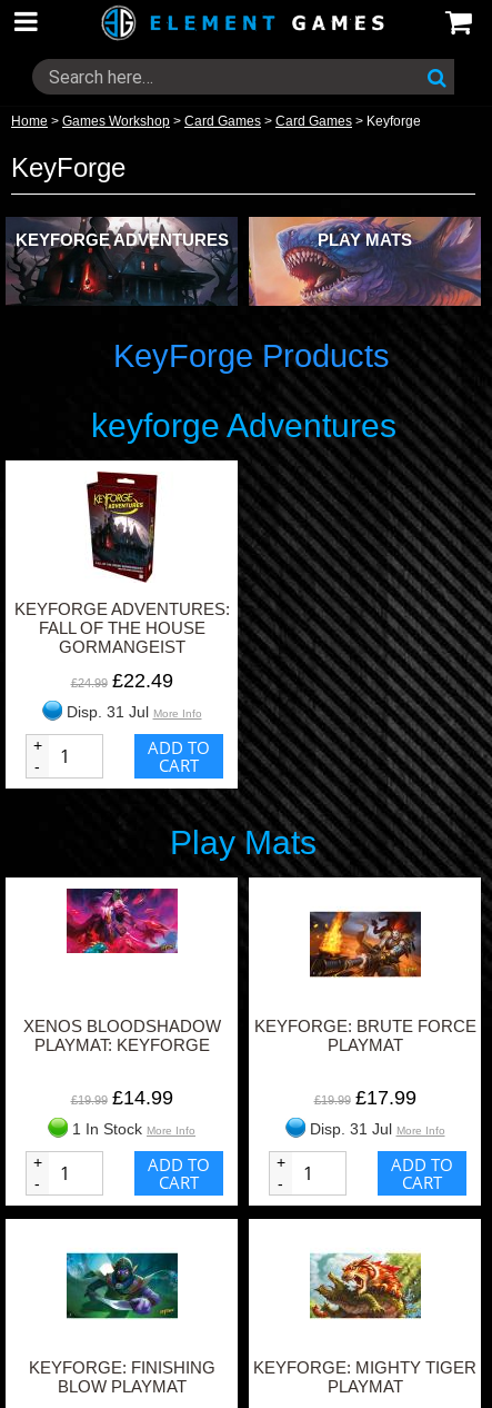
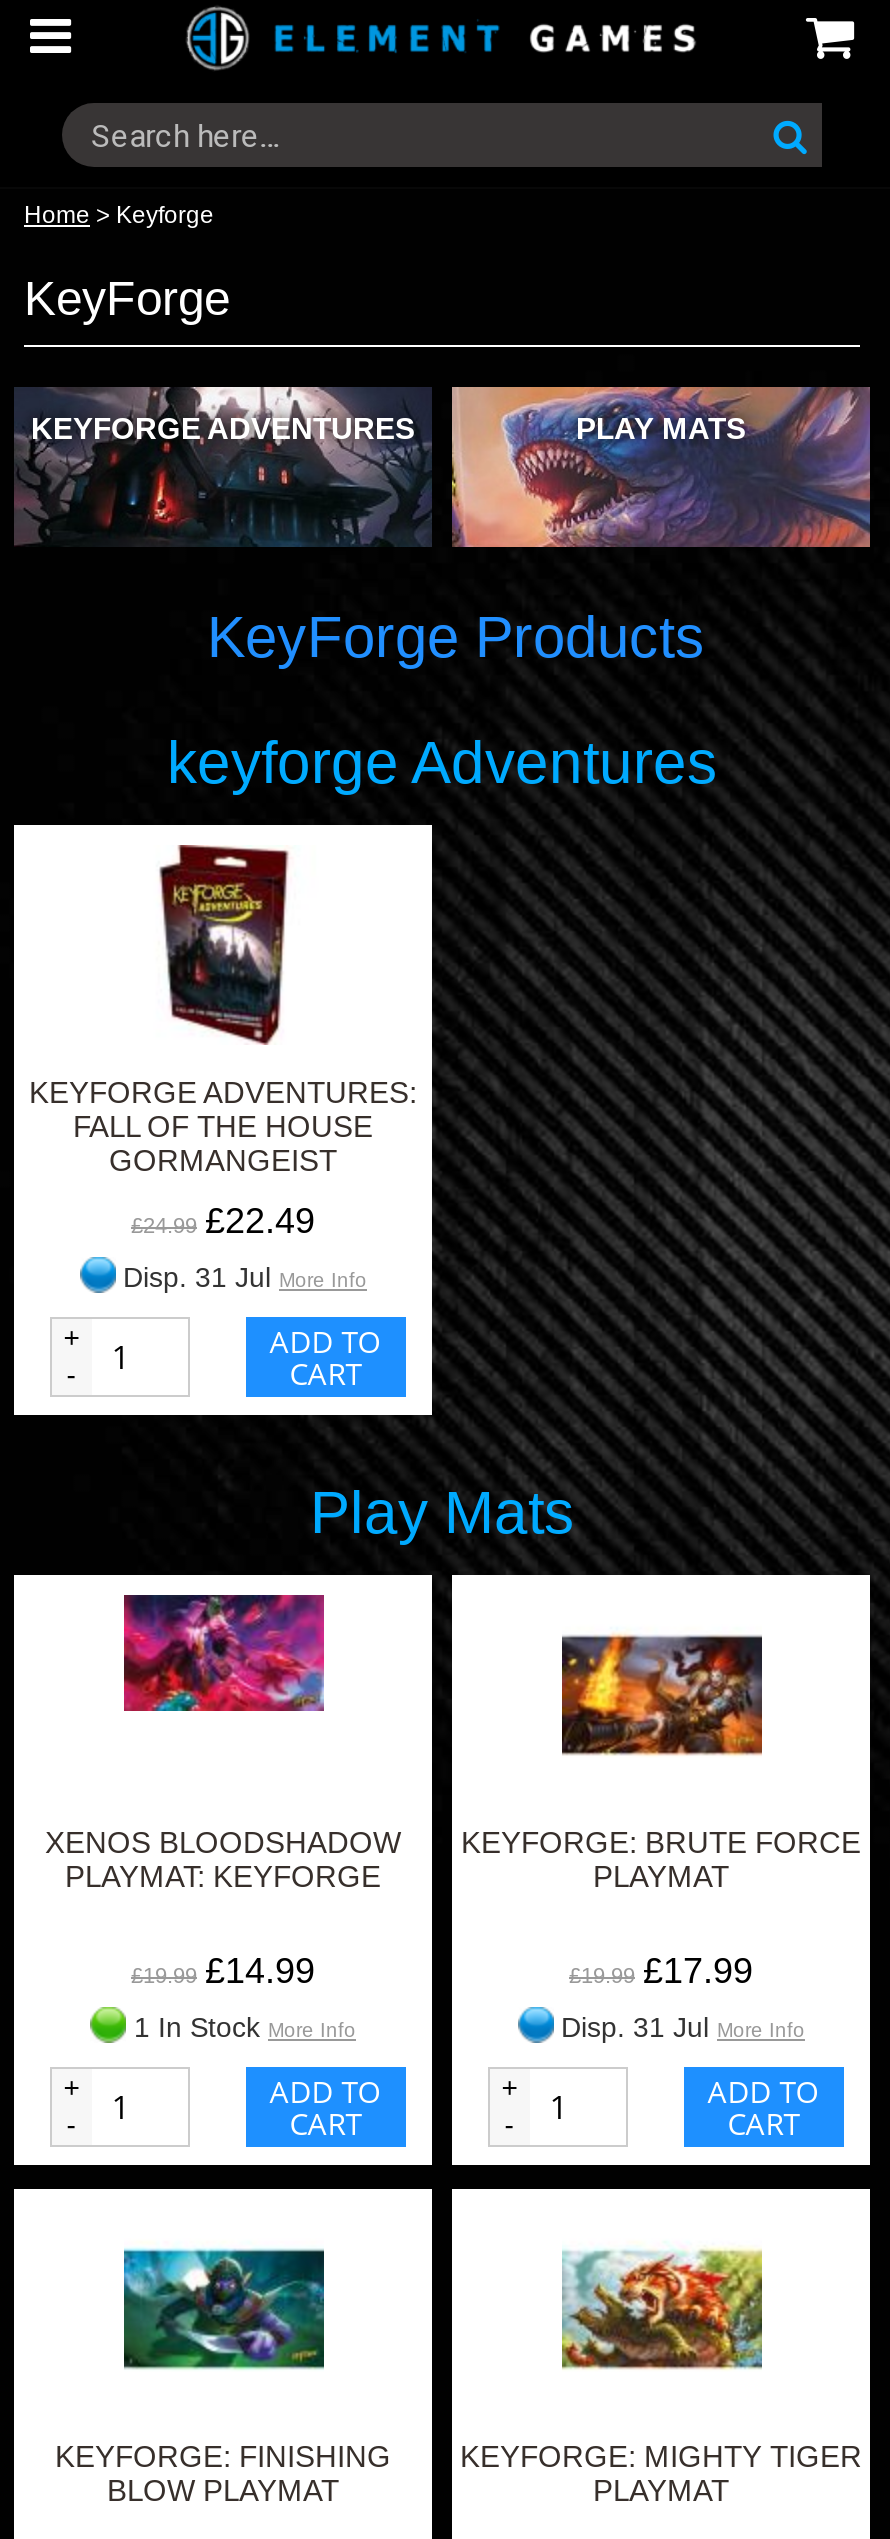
[11,113,421,129] Home > Games Workshop > Card Games > Card Games > Keyforge -> [24,201,214,229] Home > Keyforge

